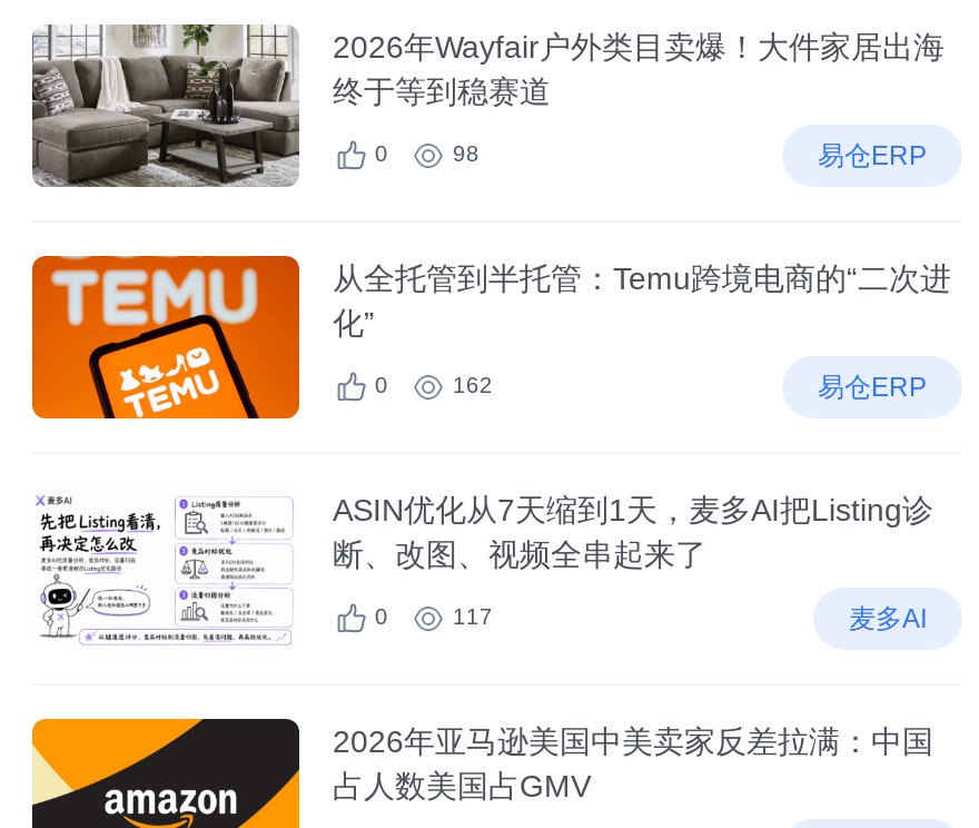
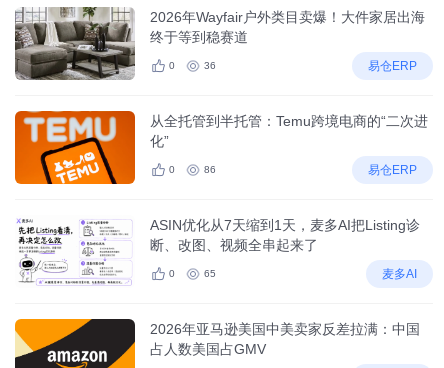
[446,141,479,166] 98 -> [201,59,216,70] 36
[446,373,493,397] 162 -> [201,163,216,174] 86
[446,604,493,629] 117 -> [201,267,216,278] 65

